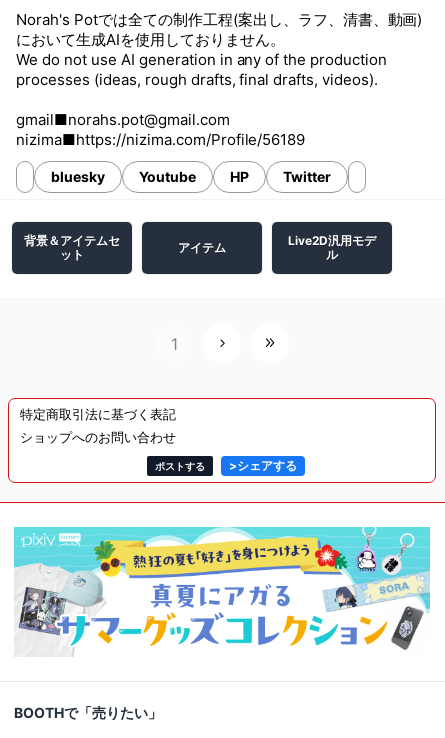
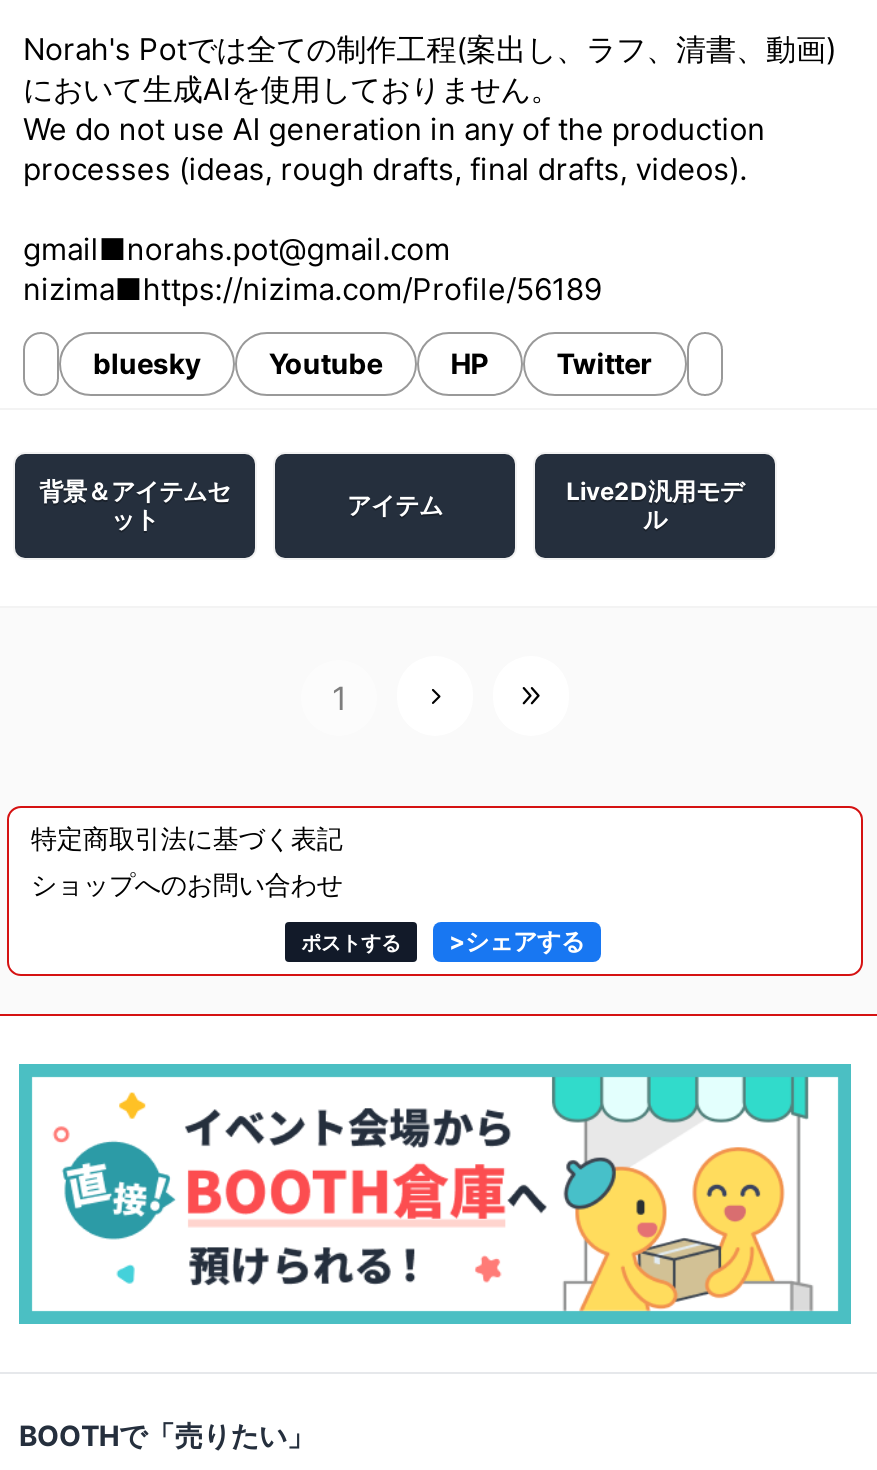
[14,527,430,657] [image] -> [17,1064,853,1326] [image]

